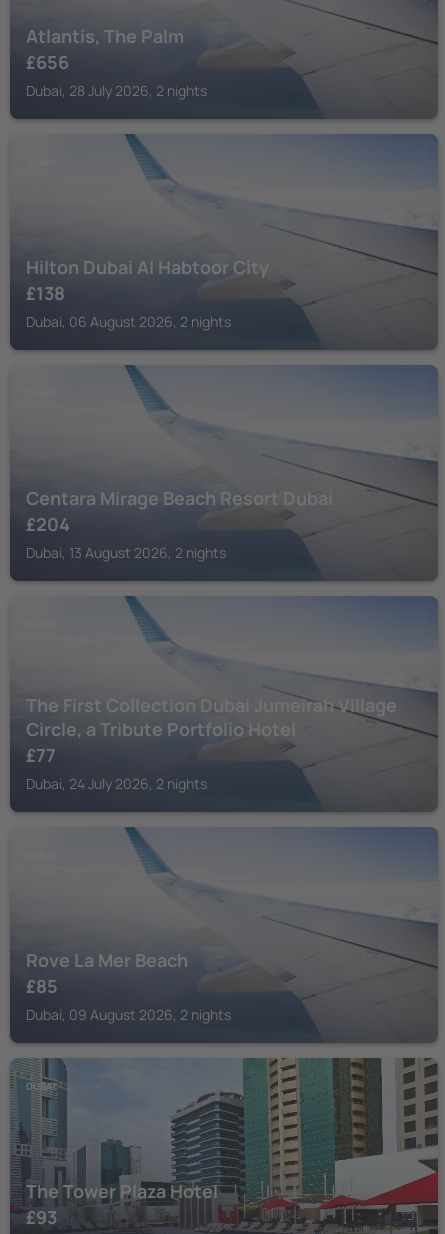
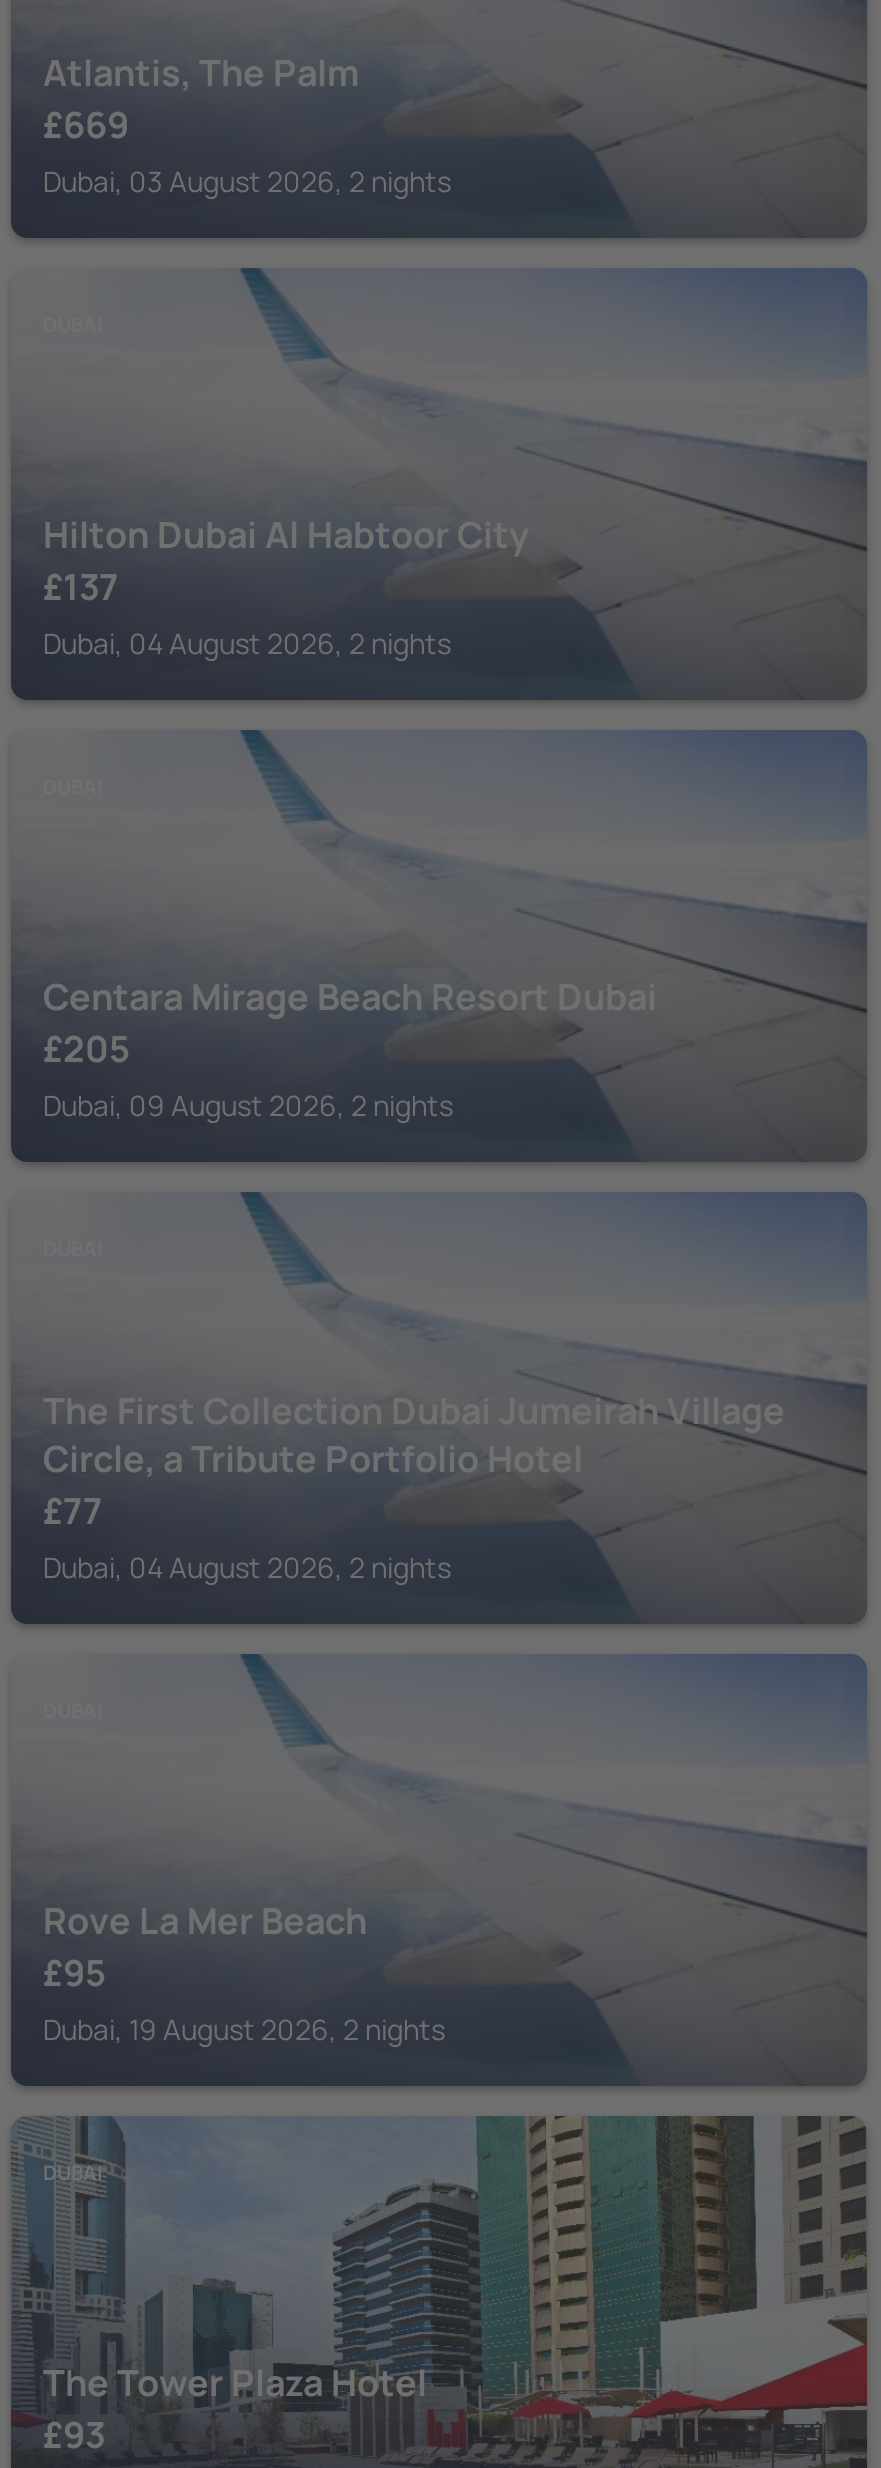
[26,50,69,74] £656 -> [43,100,129,148] £669
[26,81,207,100] Dubai, 28 July 2026, 2 nights -> [43,162,451,200] Dubai, 03 August 2026, 2 nights
[26,281,65,305] £138 -> [43,562,119,610] £137
[26,312,231,331] Dubai, 06 August 2026, 2 nights -> [43,624,451,662] Dubai, 04 August 2026, 2 nights
[26,512,70,536] £204 -> [43,1024,131,1072] £205
[26,543,226,562] Dubai, 13 August 2026, 2 nights -> none
[26,774,207,793] Dubai, 24 July 2026, 2 nights -> [43,1548,451,1586] Dubai, 04 August 2026, 2 nights
[26,974,58,998] £85 -> [43,1948,107,1996] £95
none -> [43,2010,445,2048] Dubai, 19 August 2026, 2 nights
moved [26,1005,231,1024] -> [43,1086,453,1124]: Dubai, 09 August 2026, 2 nights

